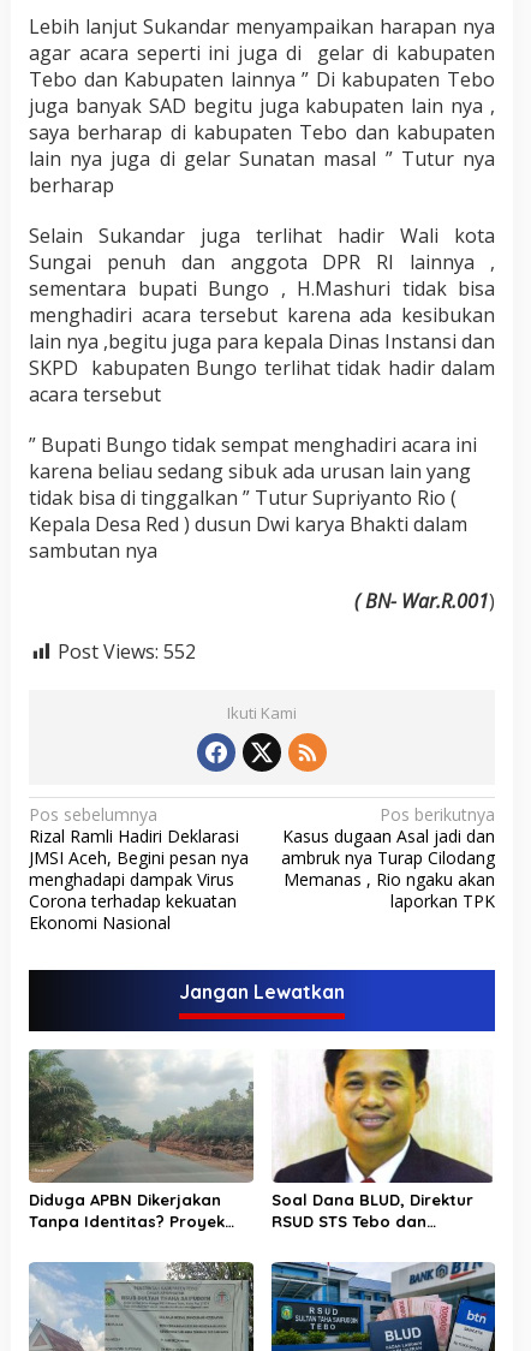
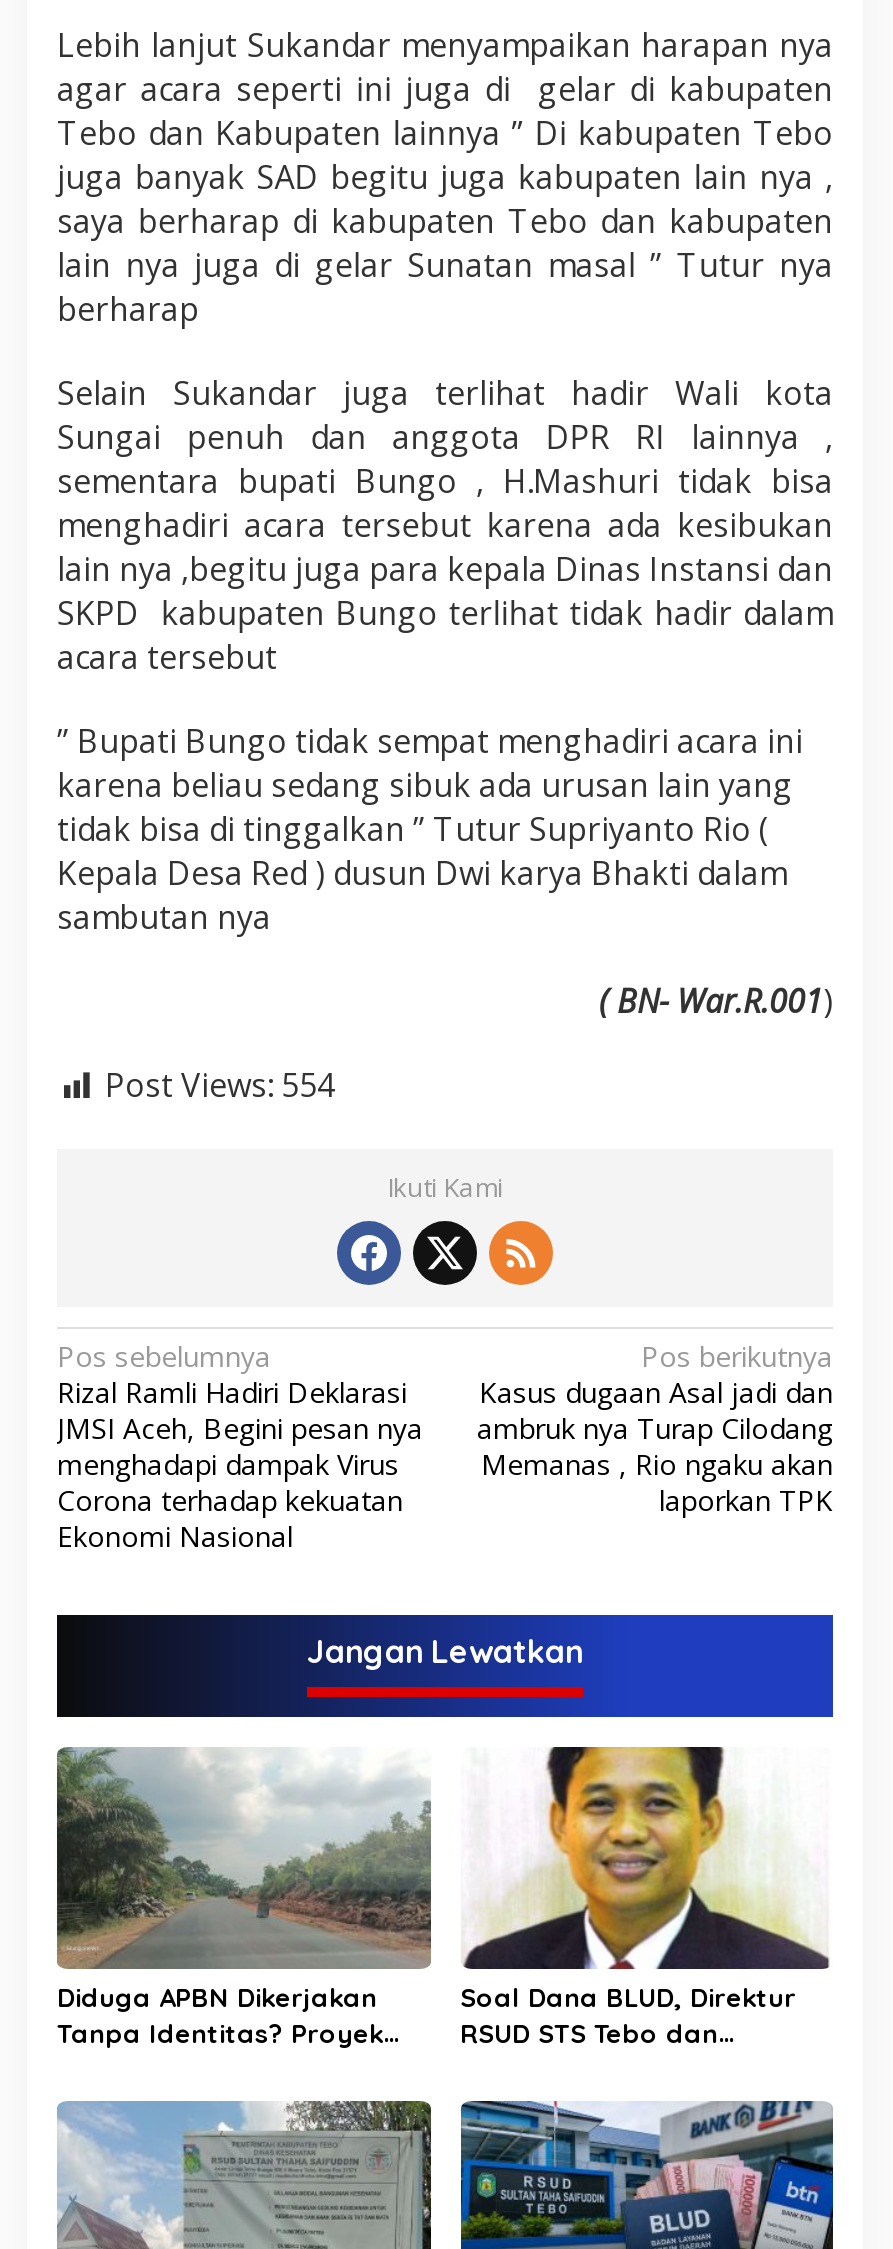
[58,639,196,665] Post Views: 552 -> [105,1064,335,1108] Post Views: 554

